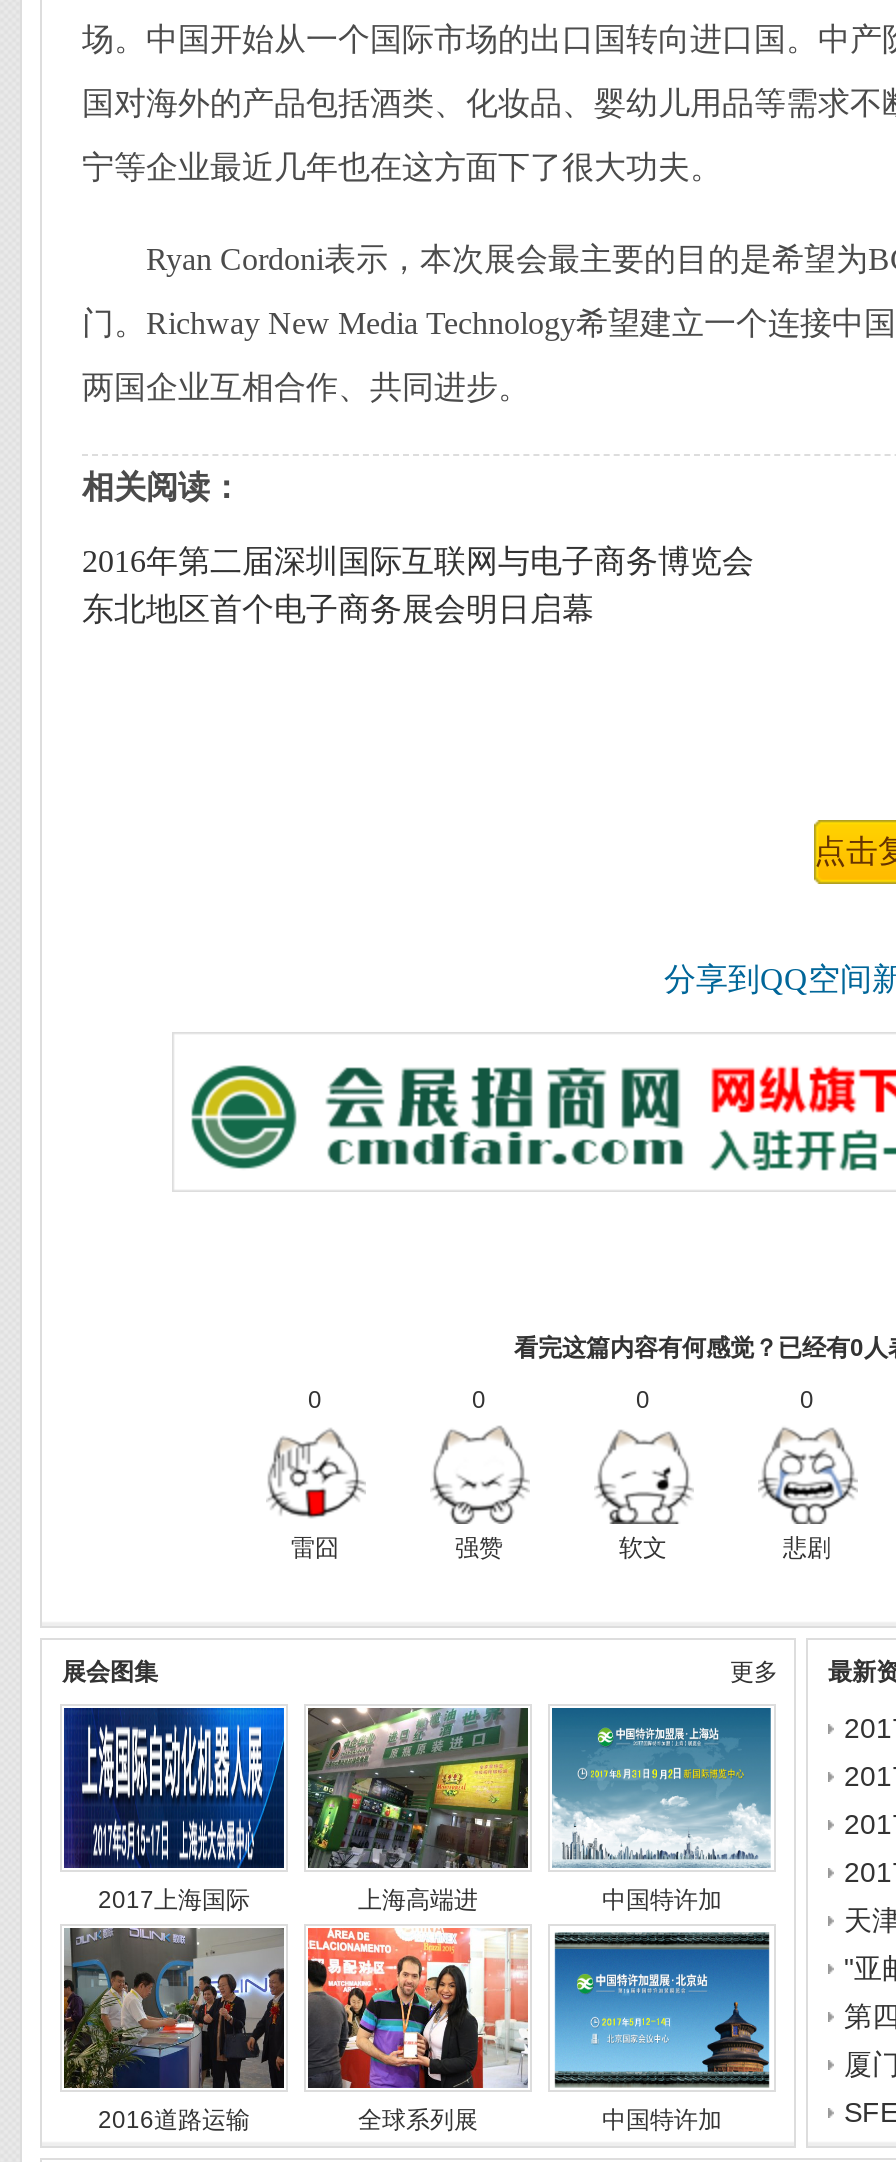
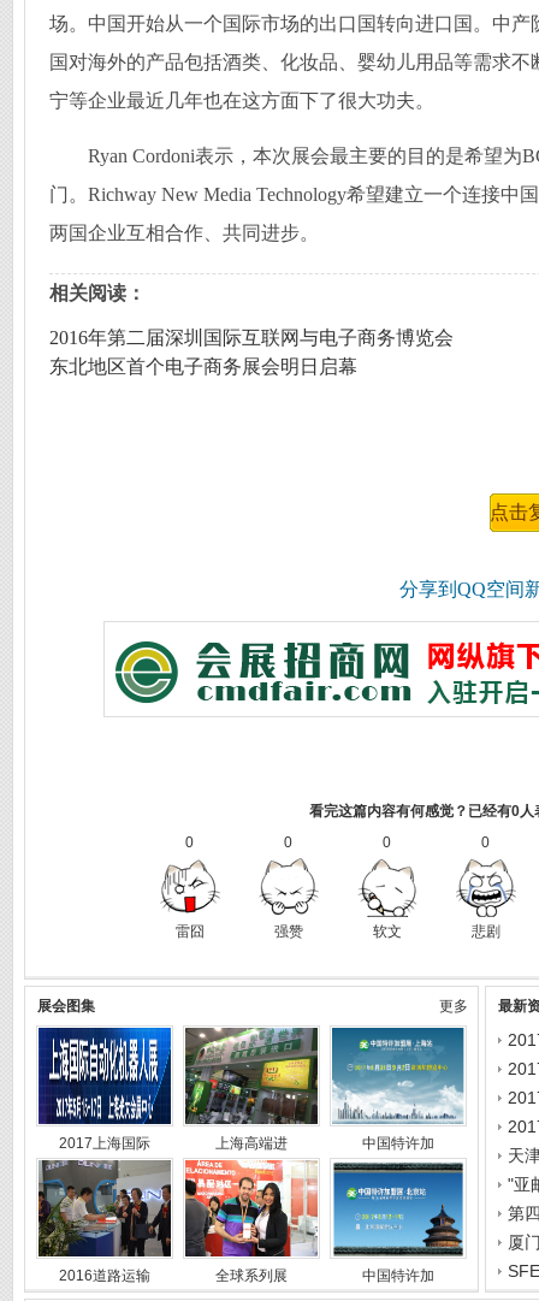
[600,1430,686,1524] [image] -> [362,858,414,916] [image]

